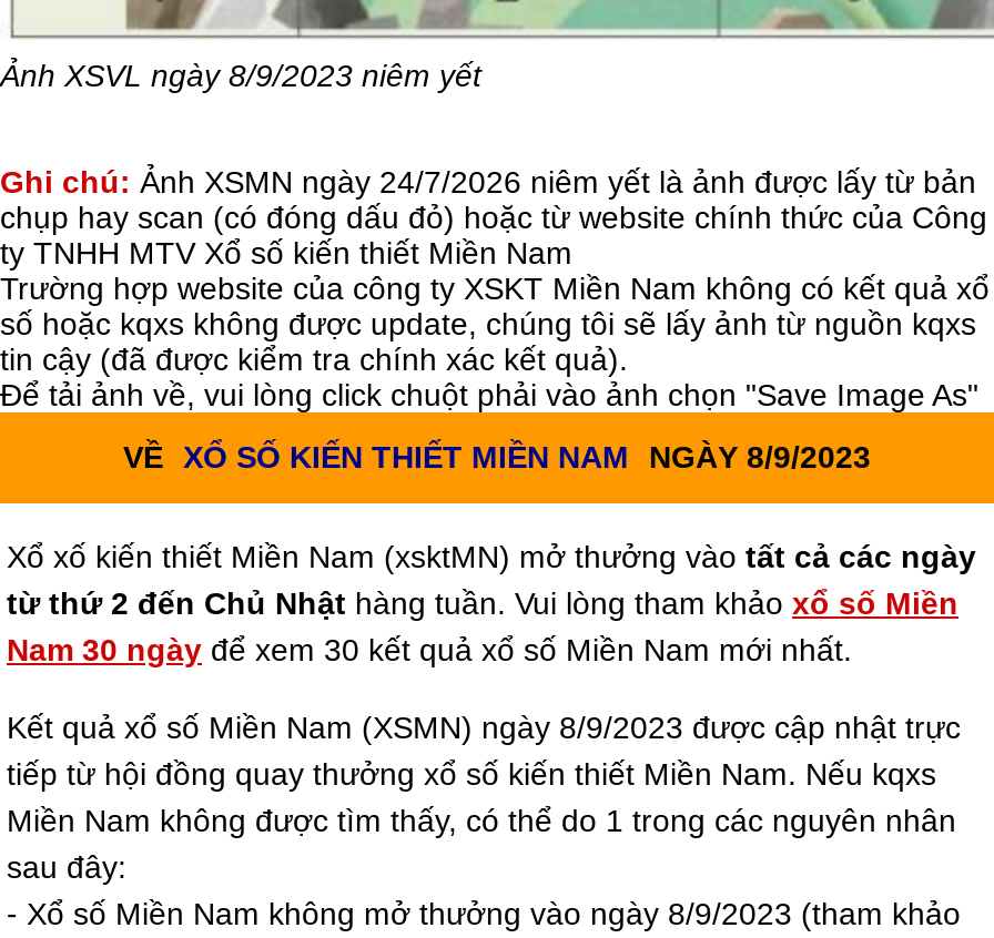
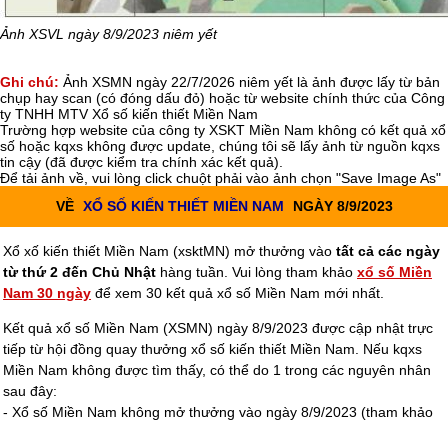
[0,164,976,200] Ghi chú: Ảnh XSMN ngày 24/7/2026 niêm yết là ảnh được lấy từ bản -> [0,74,440,90] Ghi chú: Ảnh XSMN ngày 22/7/2026 niêm yết là ảnh được lấy từ bản

